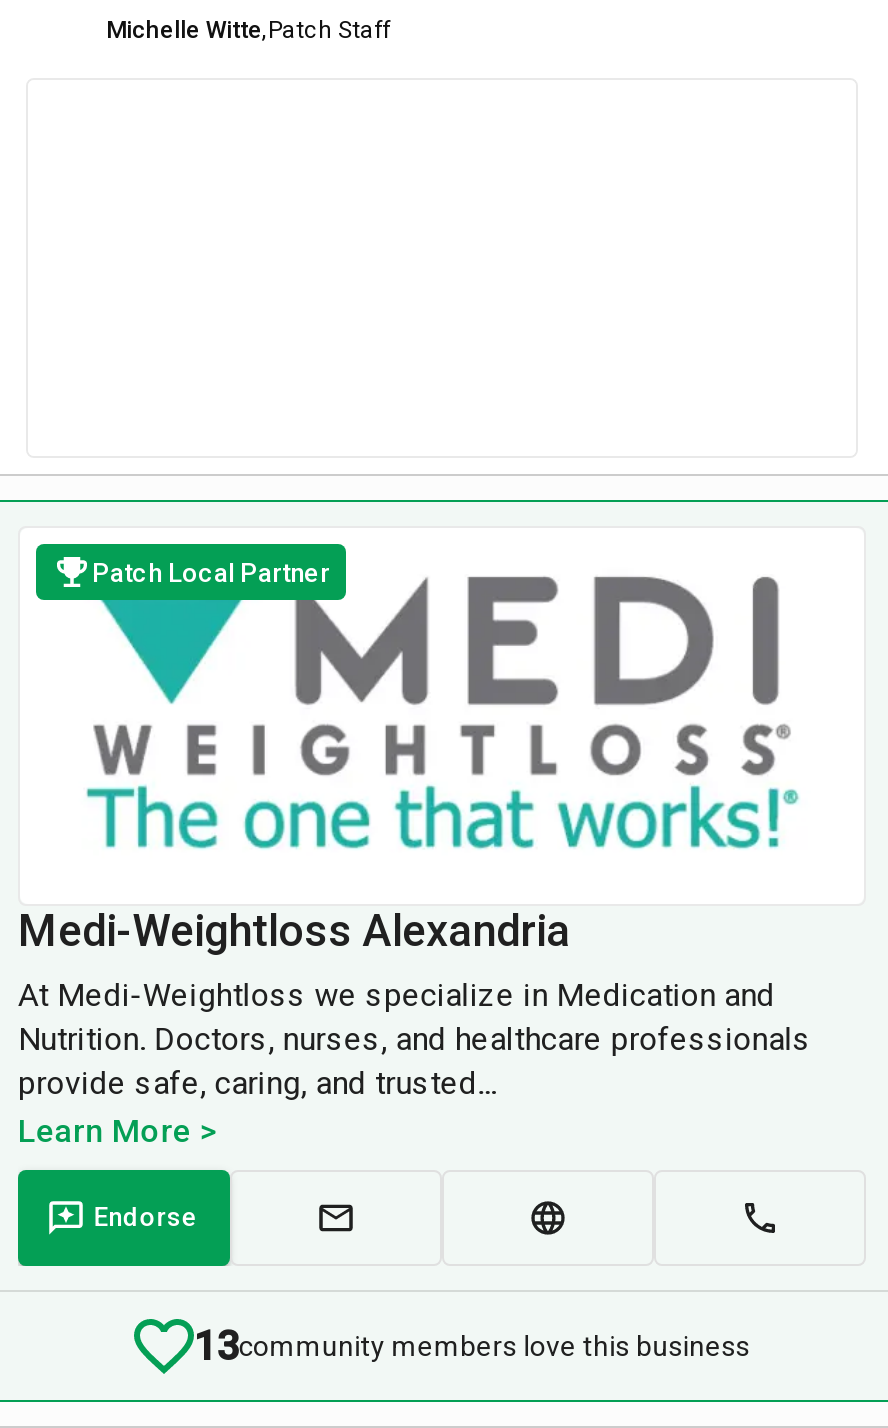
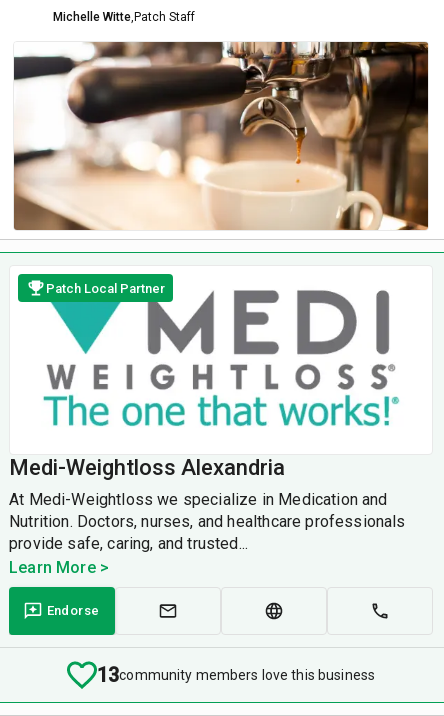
none -> [13,41,429,231] [image]

